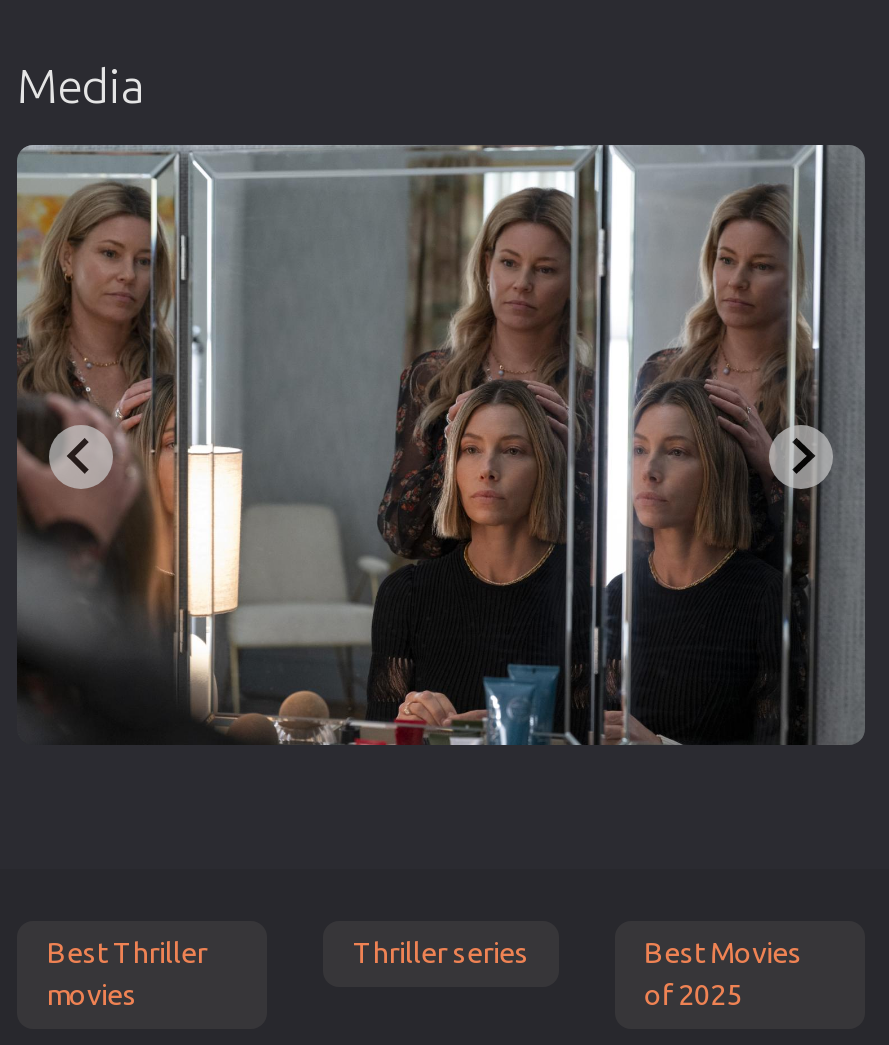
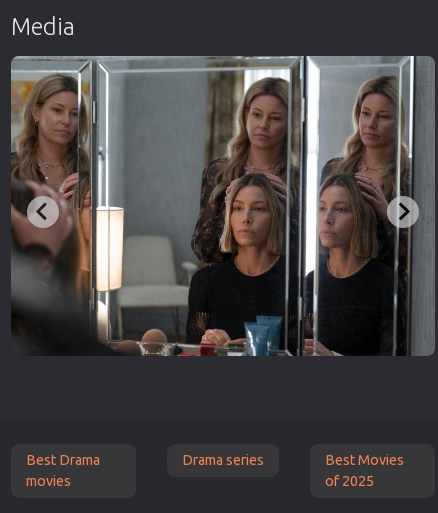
[47,936,207,968] Best Thriller -> [26,451,100,467] Best Drama
[353,936,529,968] Thriller series -> [182,451,264,467] Drama series

